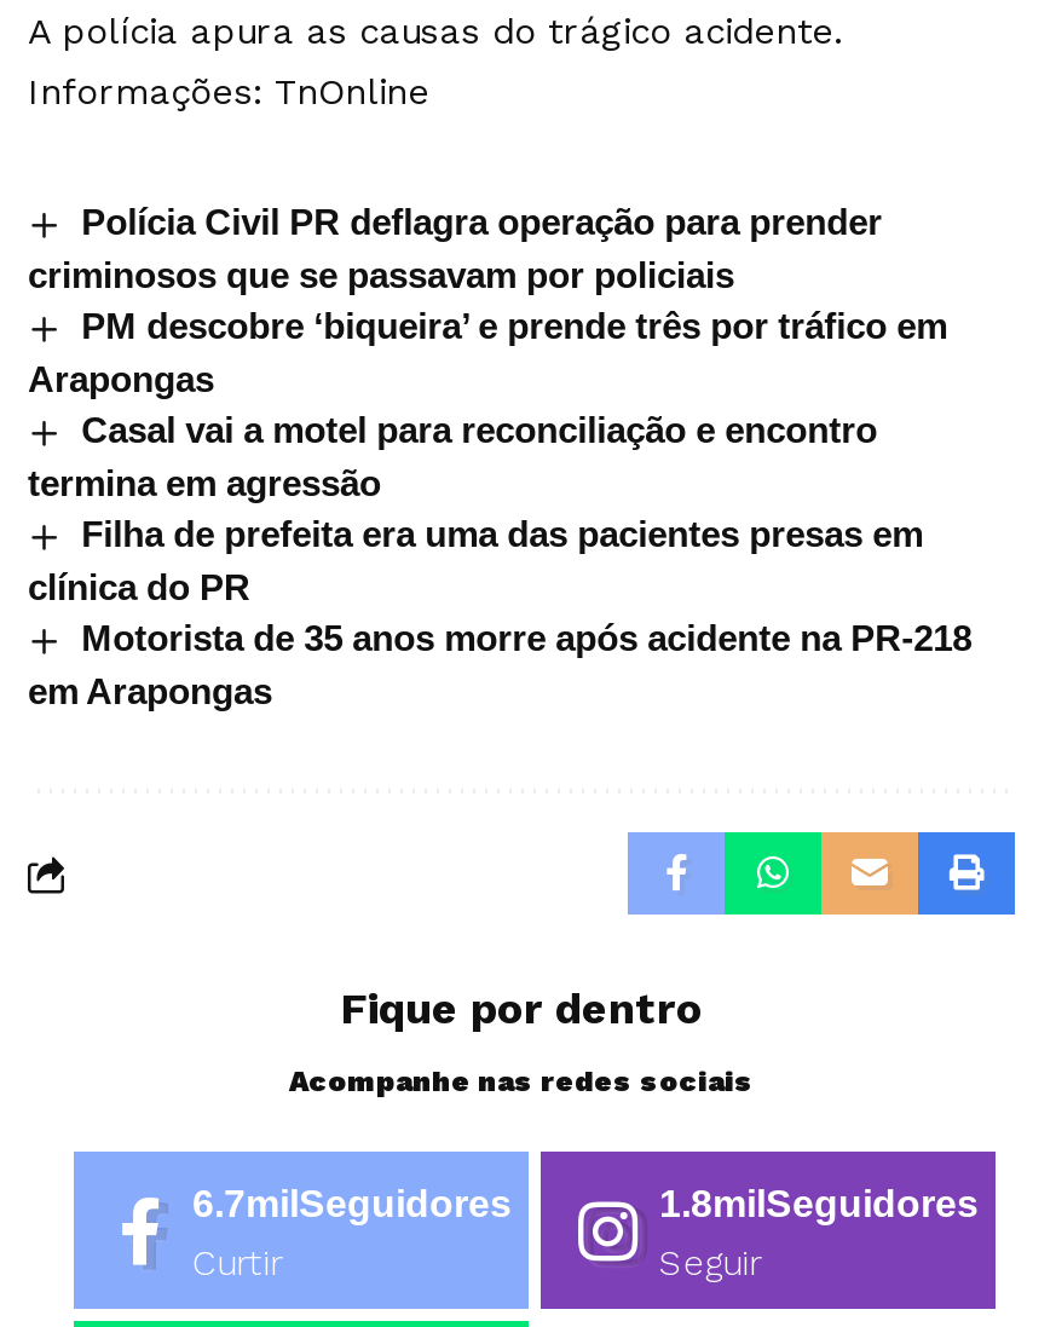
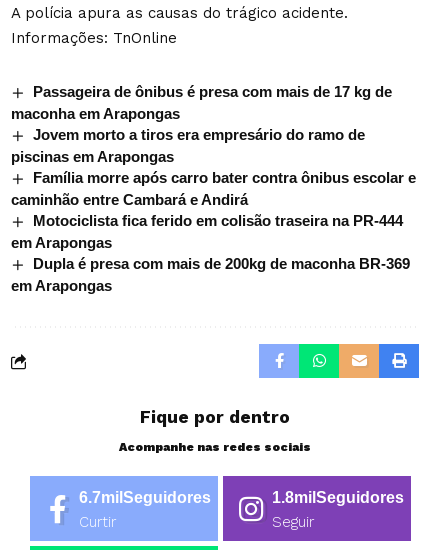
[28,202,972,659] Polícia Civil PR deflagra operação para prender | criminosos que se passavam por policiais | PM descobre ‘biqueira’ e prende três por tráfico em | Arapongas | Casal vai a motel para reconciliação e encontro | termina em agressão | Filha de prefeita era uma das pacientes presas em | clínica do PR | Motorista de 35 anos morre após acidente na PR-218 -> [11,83,416,272] Passageira de ônibus é presa com mais de 17 kg de | maconha em Arapongas | Jovem morto a tiros era empresário do ramo de | piscinas em Arapongas | Família morre após carro bater contra ônibus escolar e | caminhão entre Cambará e Andirá | Motociclista fica ferido em colisão traseira na PR-444 | em Arapongas | Dupla é presa com mais de 200kg de maconha BR-369

